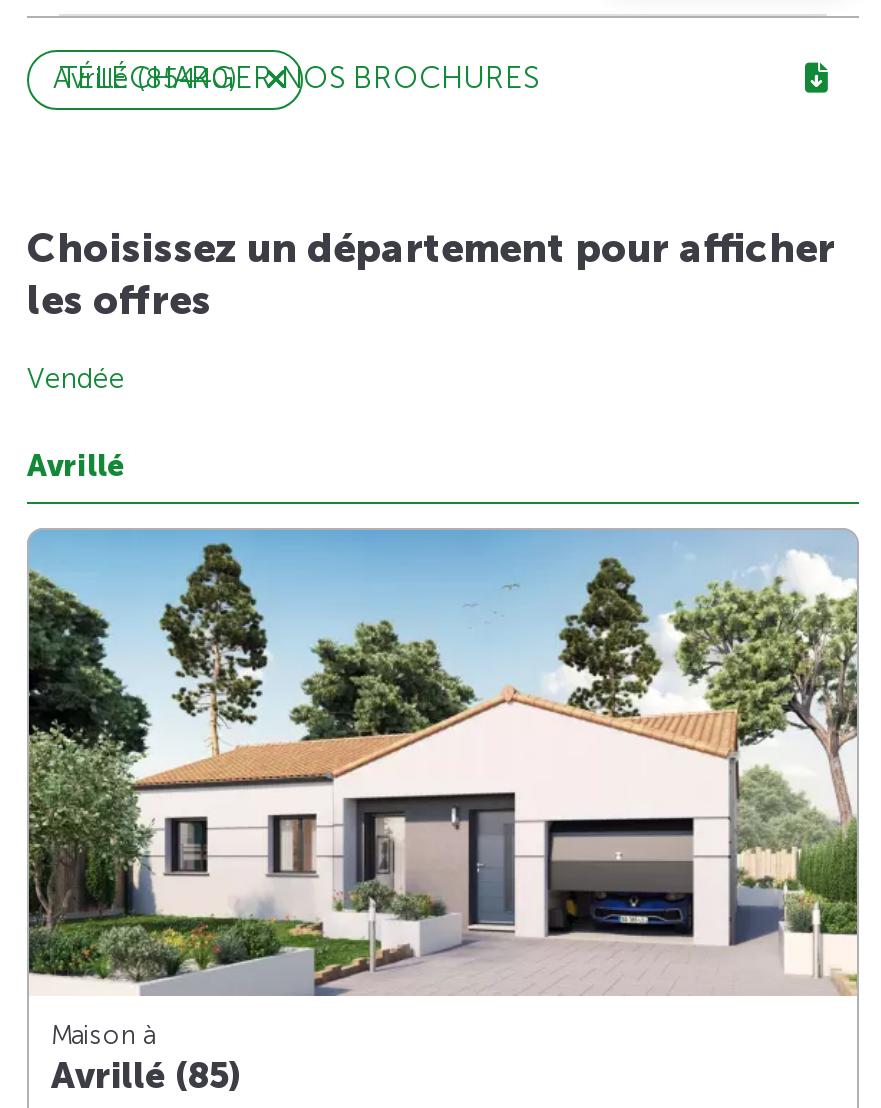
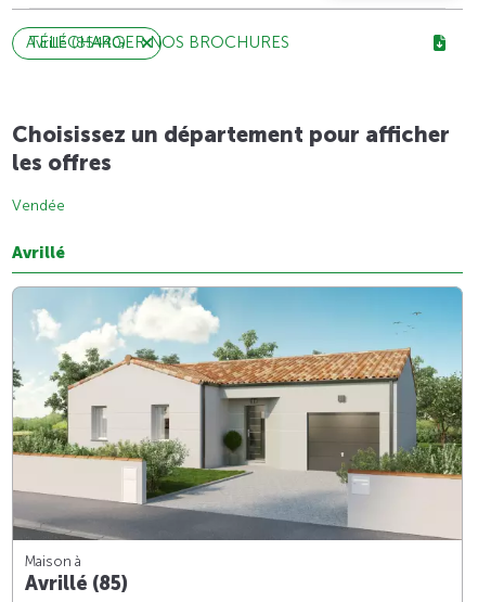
[27,528,859,996] [image] -> [12,287,463,541] [image]

